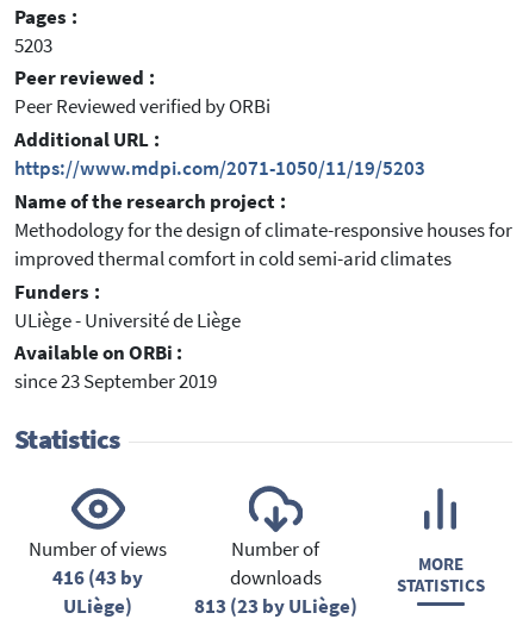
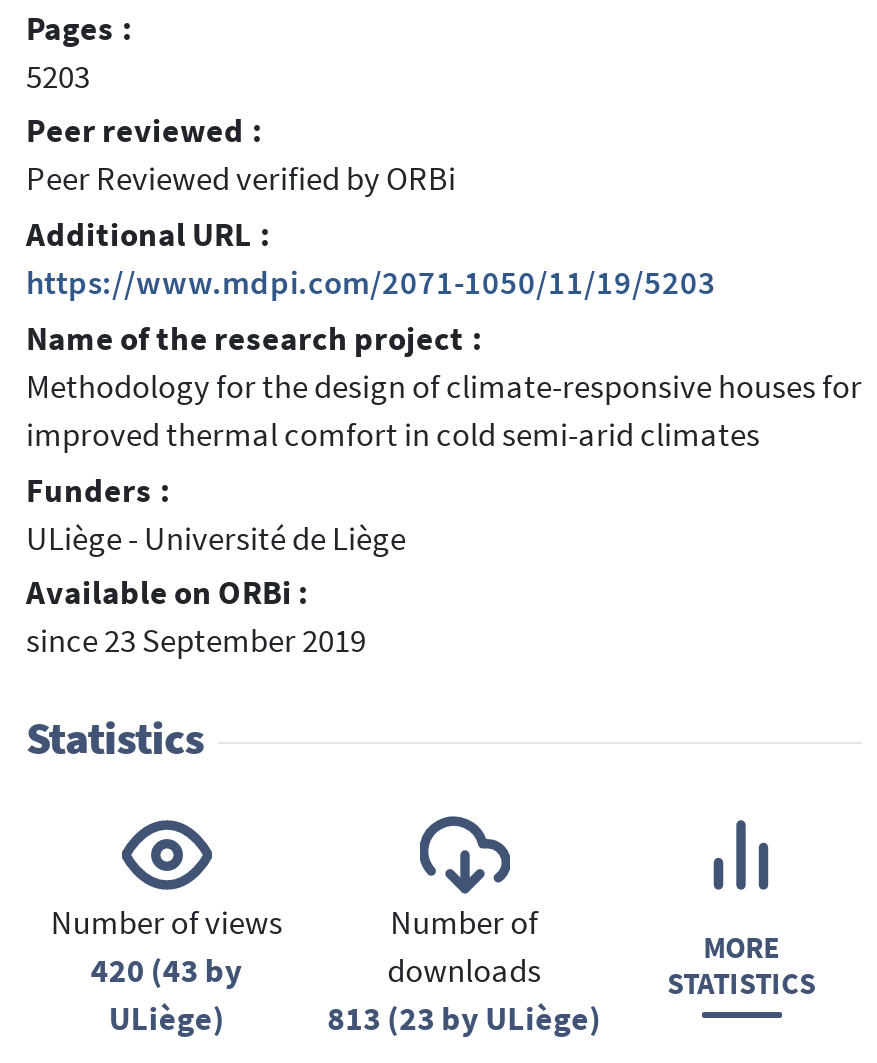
[53,566,143,591] 416 (43 by -> [91,951,243,993] 420 (43 by

